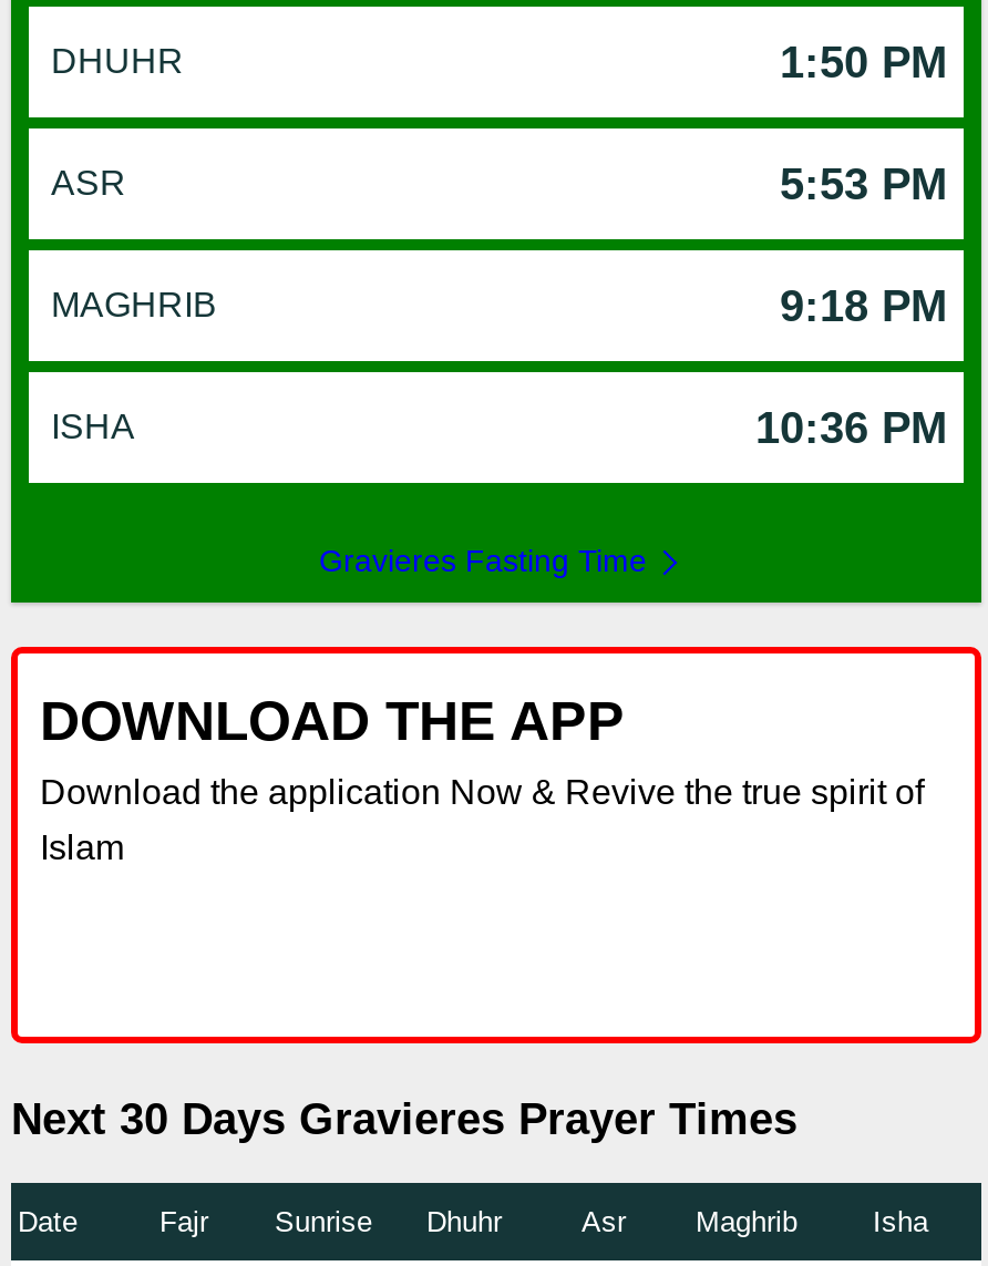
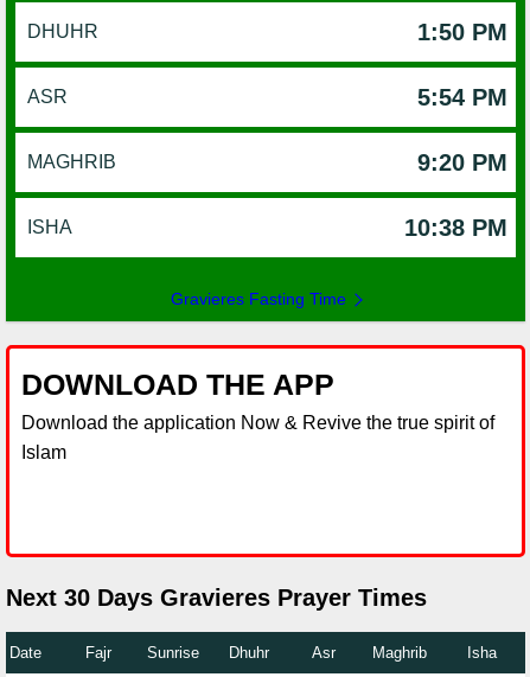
[780,159,948,208] 5:53 PM -> [417,84,507,110] 5:54 PM
[780,281,948,330] 9:18 PM -> [417,149,507,175] 9:20 PM
[755,403,948,452] 10:36 PM -> [404,215,507,241] 10:38 PM

